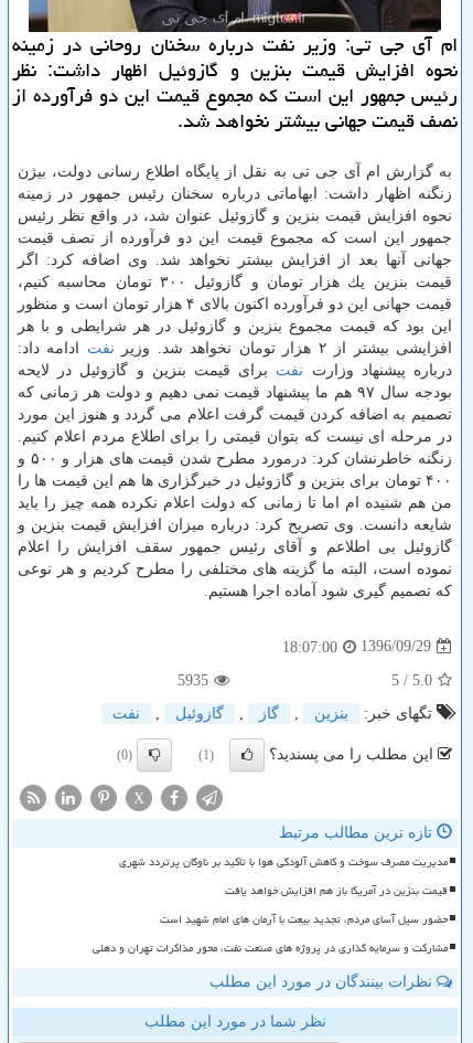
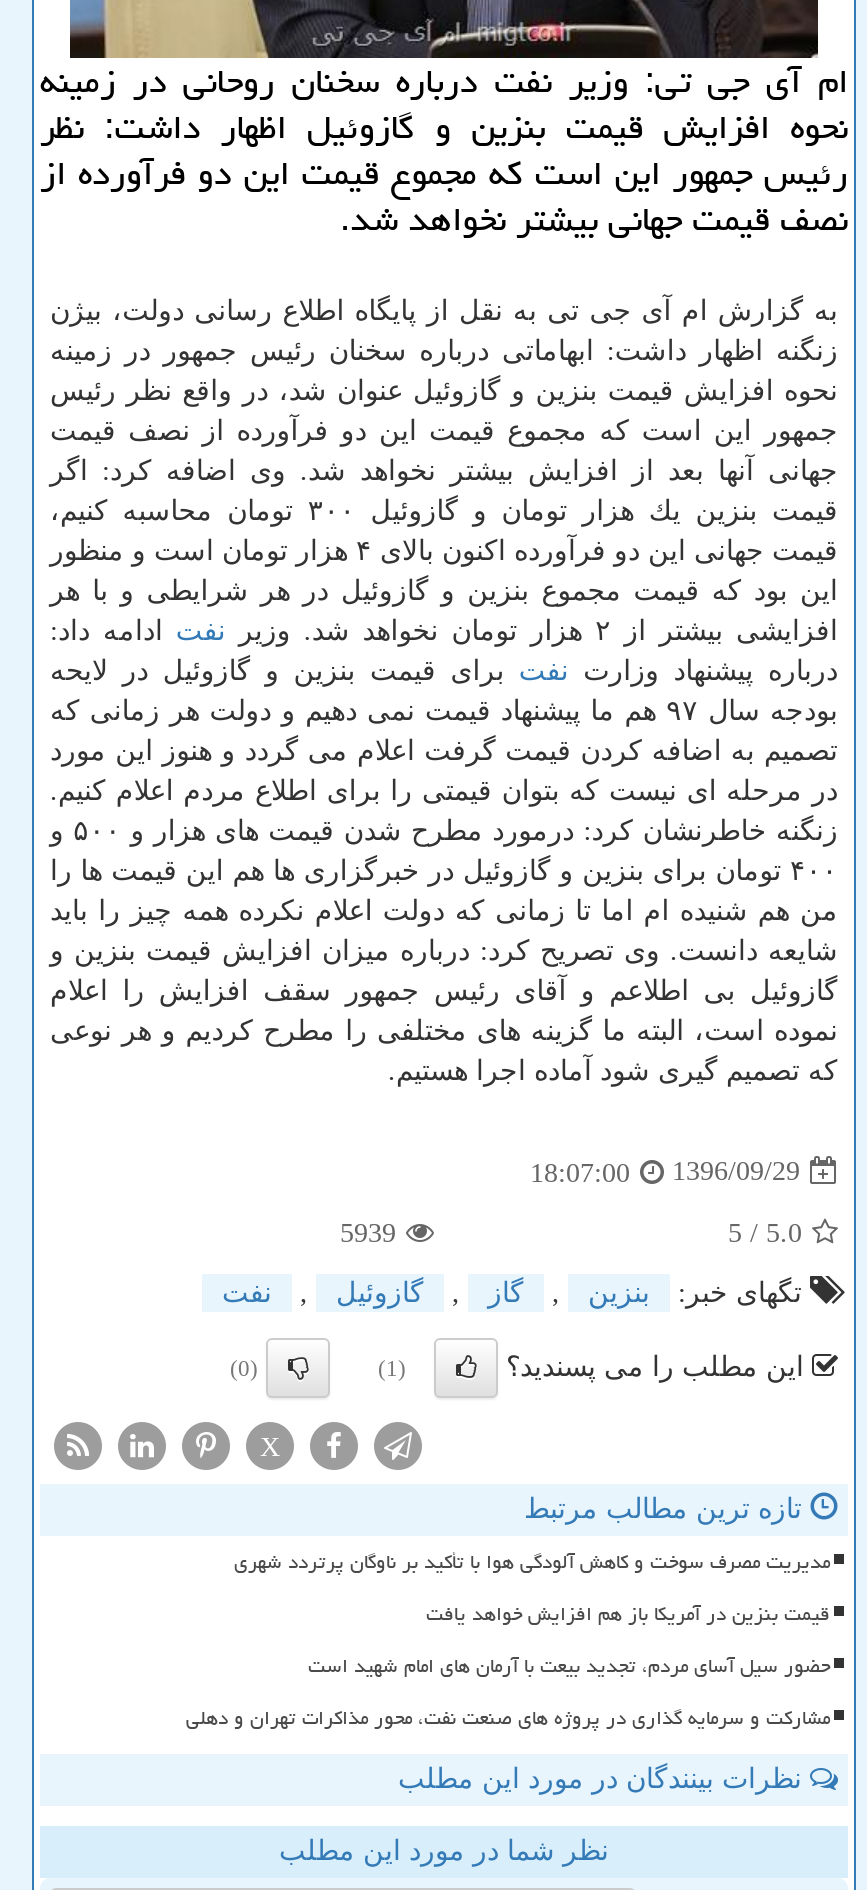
[178,672,208,689] 5935 -> [340,1218,396,1248] 5939

